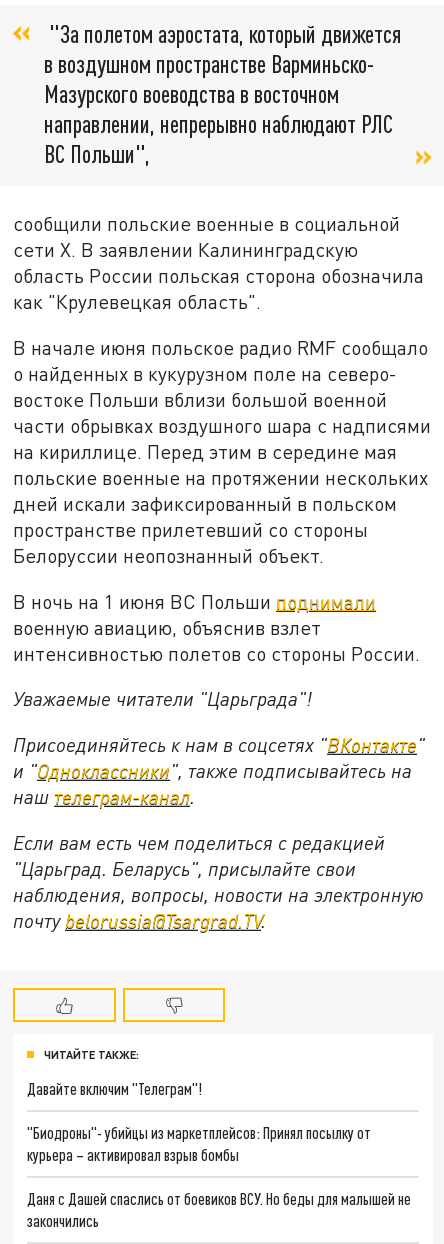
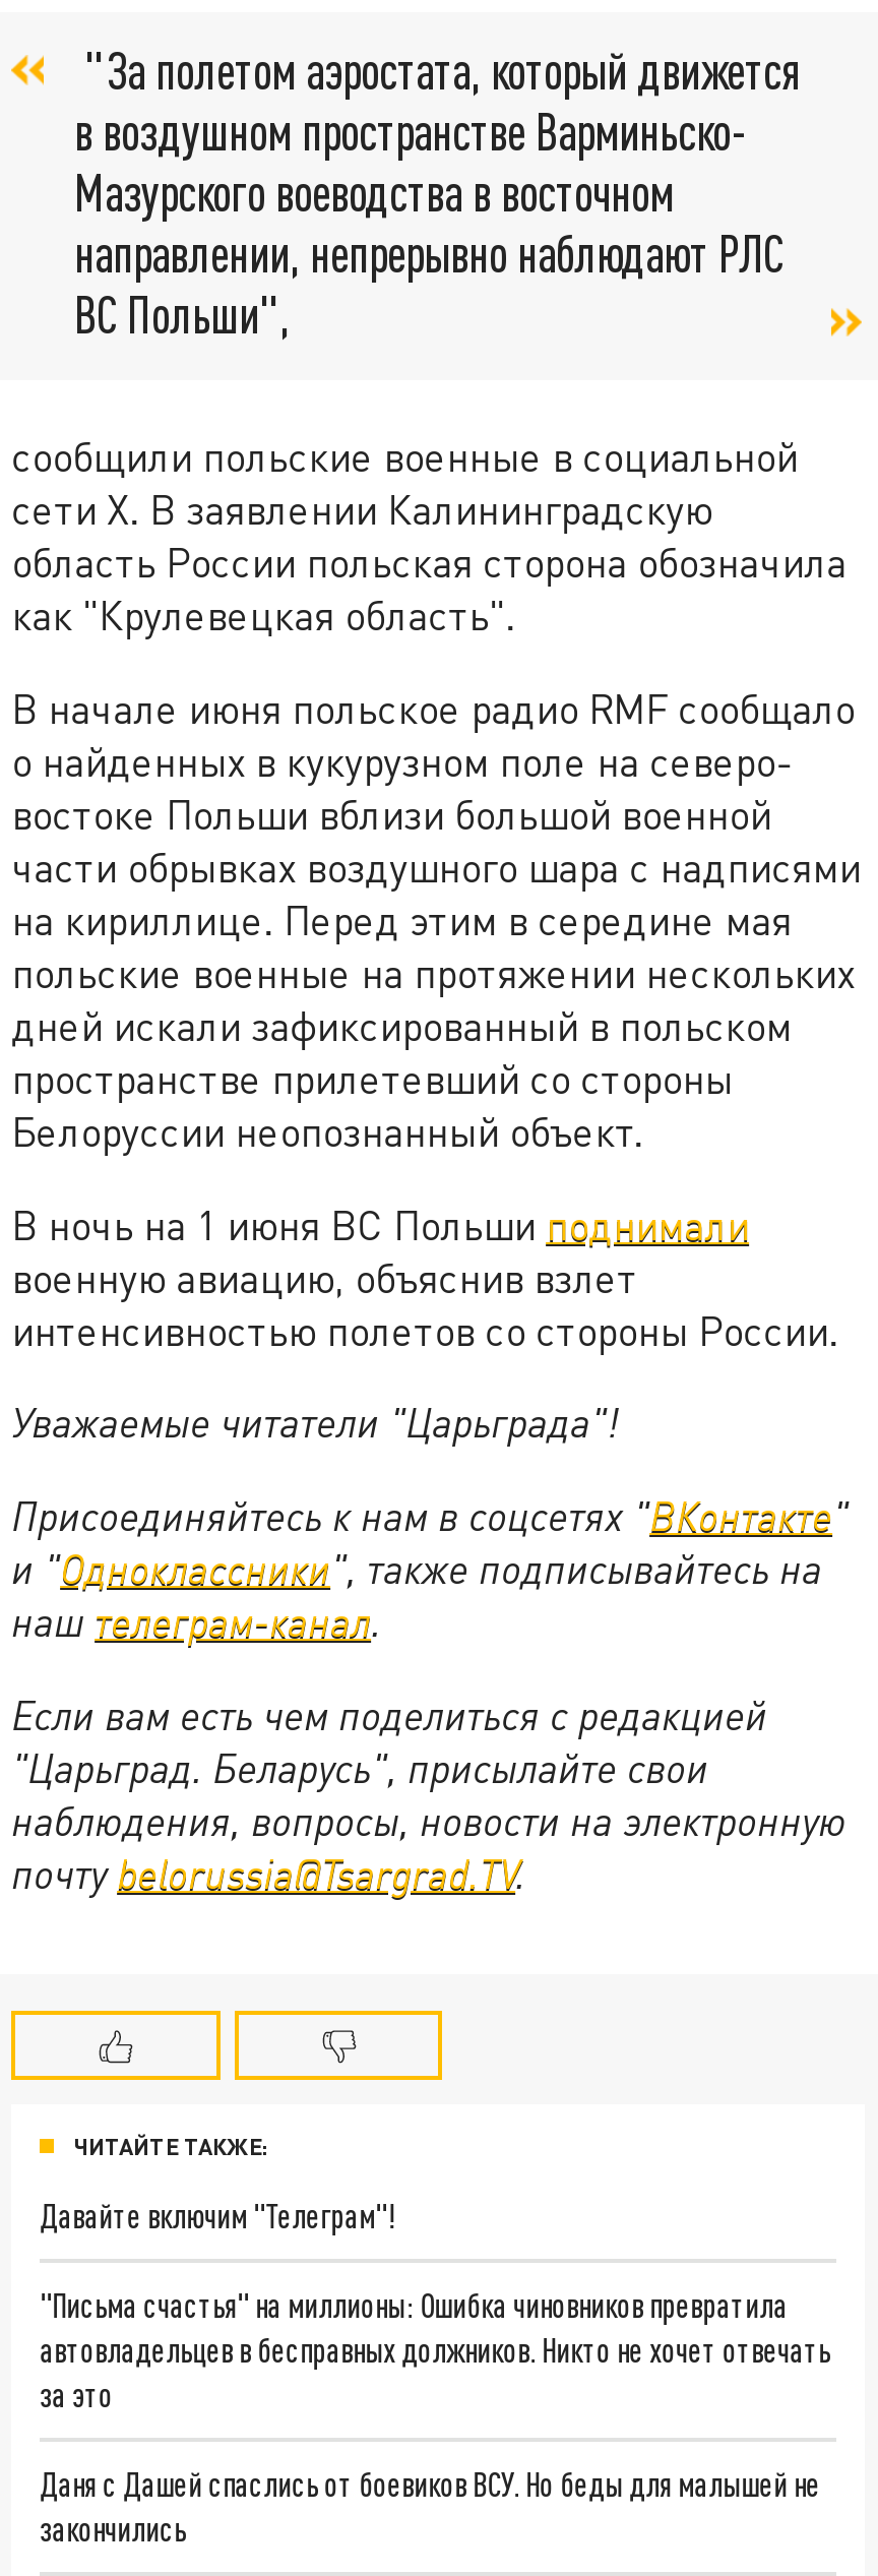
[27,1123,371,1164] "Биодроны"- убийцы из маркетплейсов: Принял посылку от | курьера – активировал взрыв бомбы -> [40,2285,830,2414] "Письма счастья" на миллионы: Ошибка чиновников превратила | автовладельцев в бесправных должников. Никто не хочет отвечать | за это

